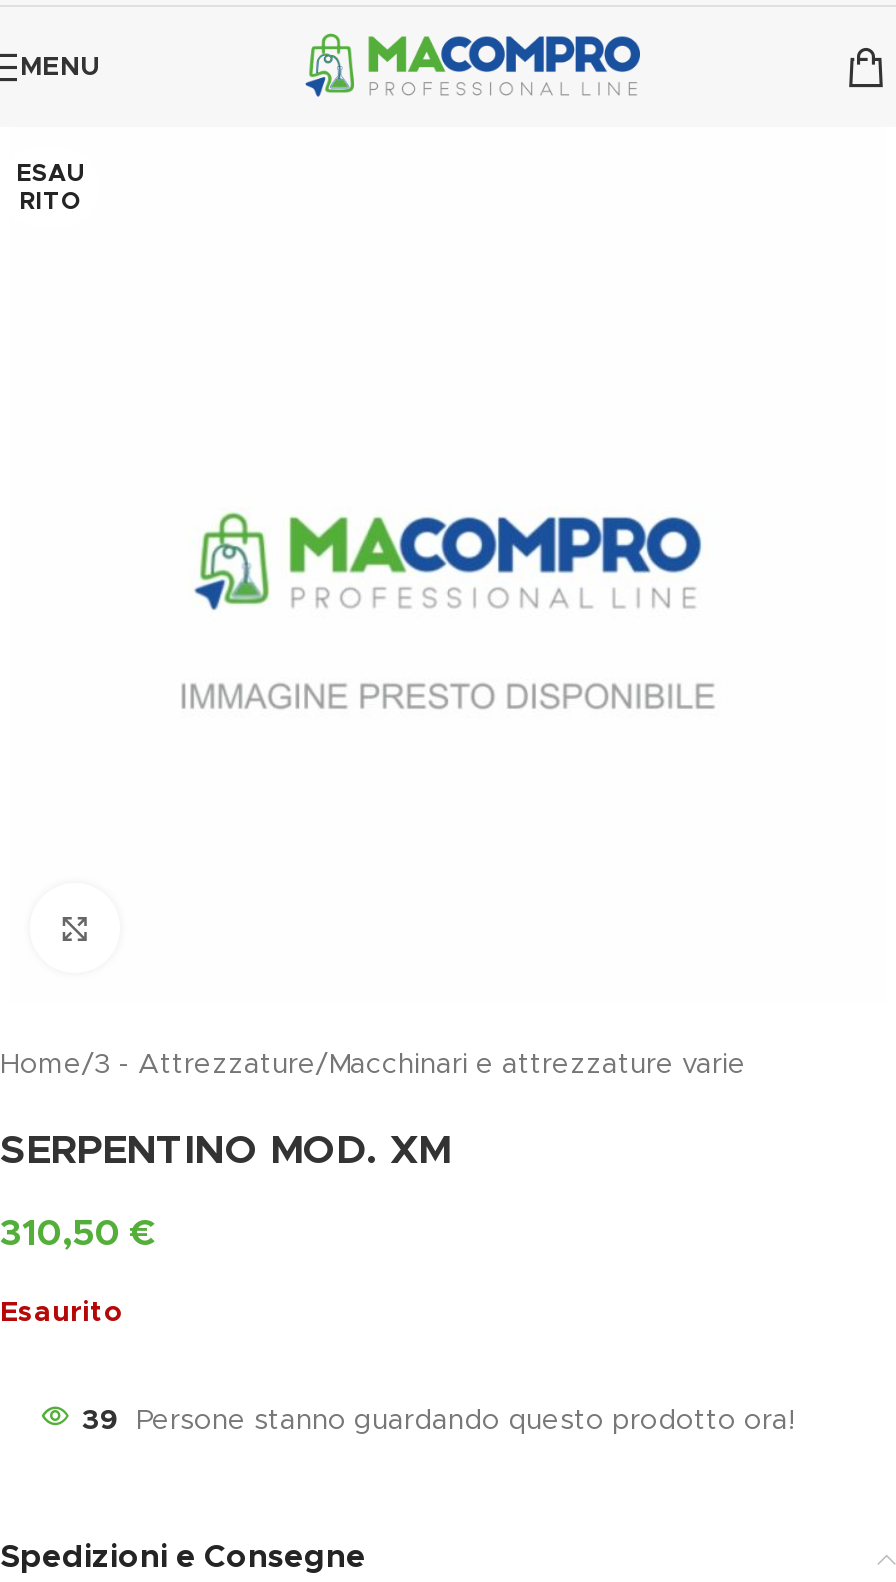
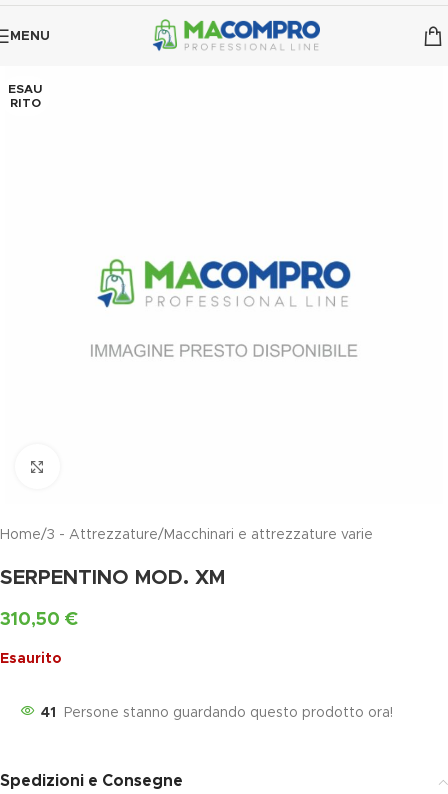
[82,1407,794,1435] 39 Persone stanno guardando questo prodotto ora! -> [41,706,393,720] 41 Persone stanno guardando questo prodotto ora!

